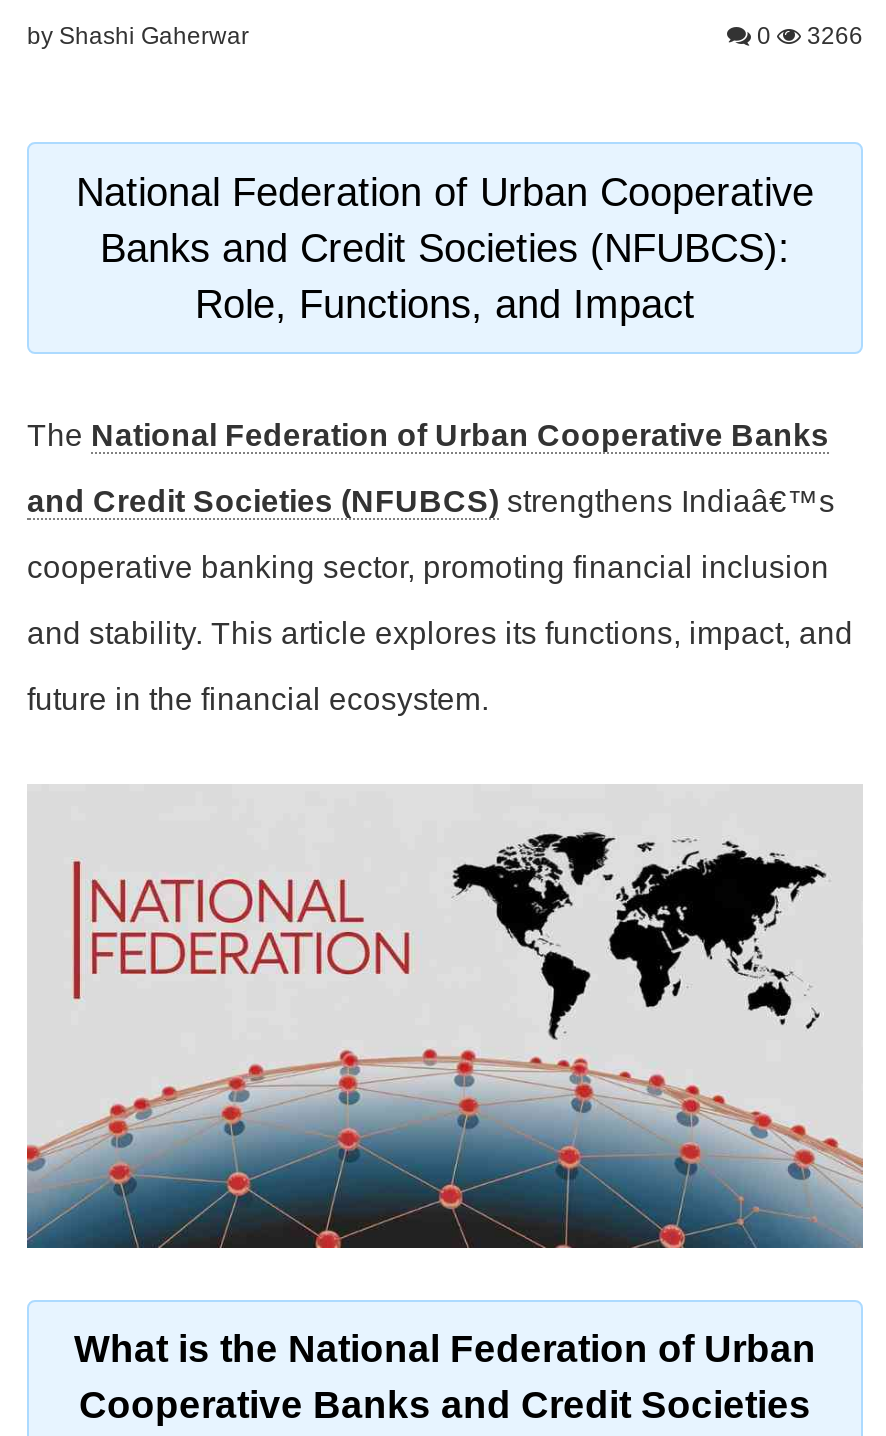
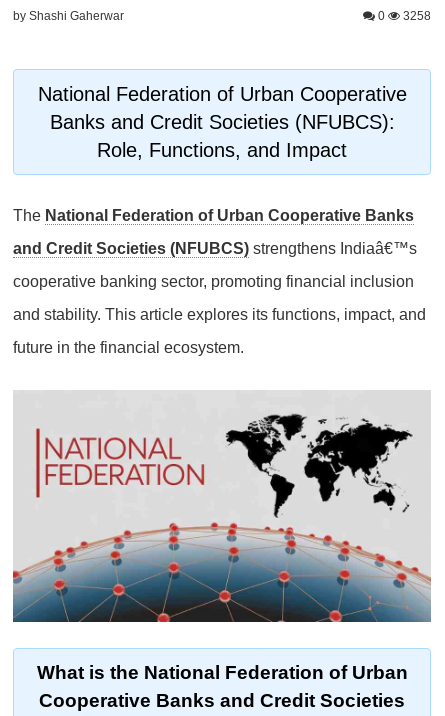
[751,22,863,50] 0 3266 -> [375,9,431,23] 0 3258

